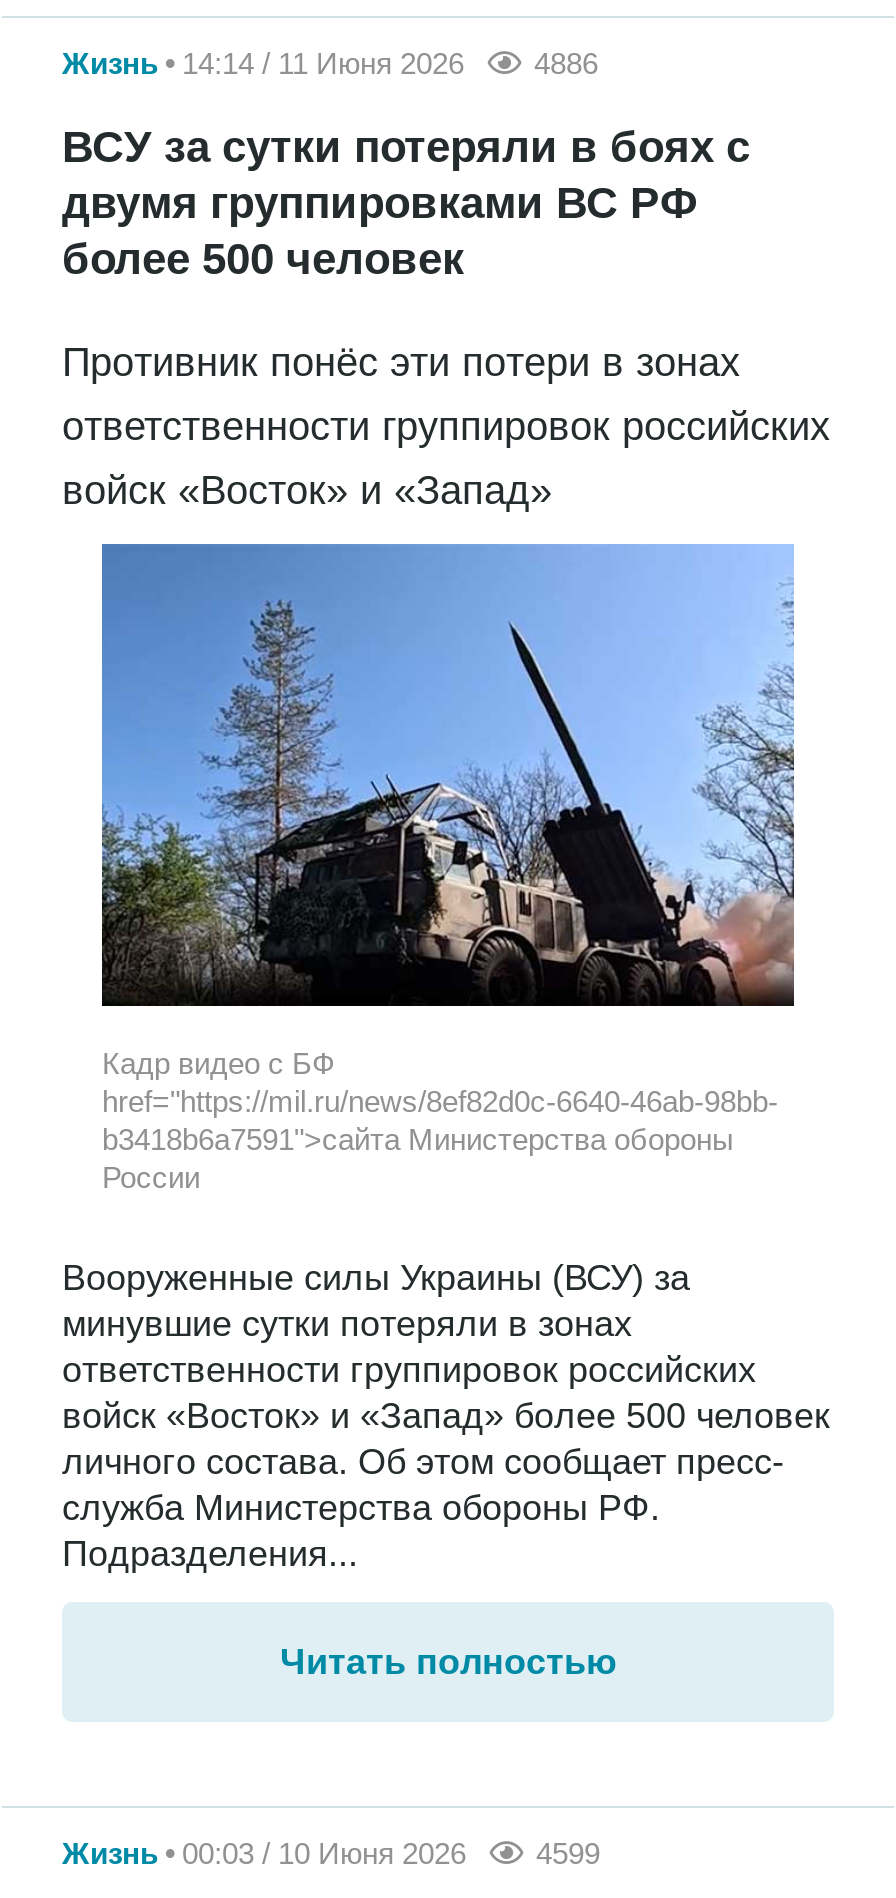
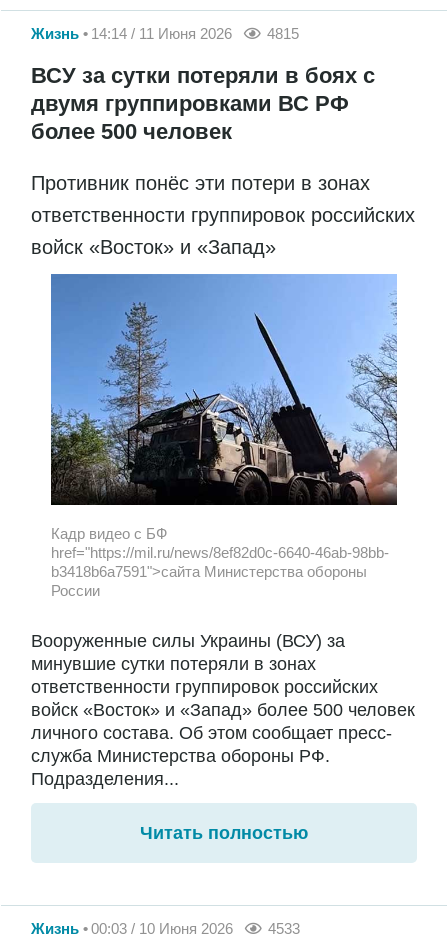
[534,45,598,79] 4886 -> [267,25,299,42] 4815
[536,1837,600,1871] 4599 -> [268,920,300,937] 4533

